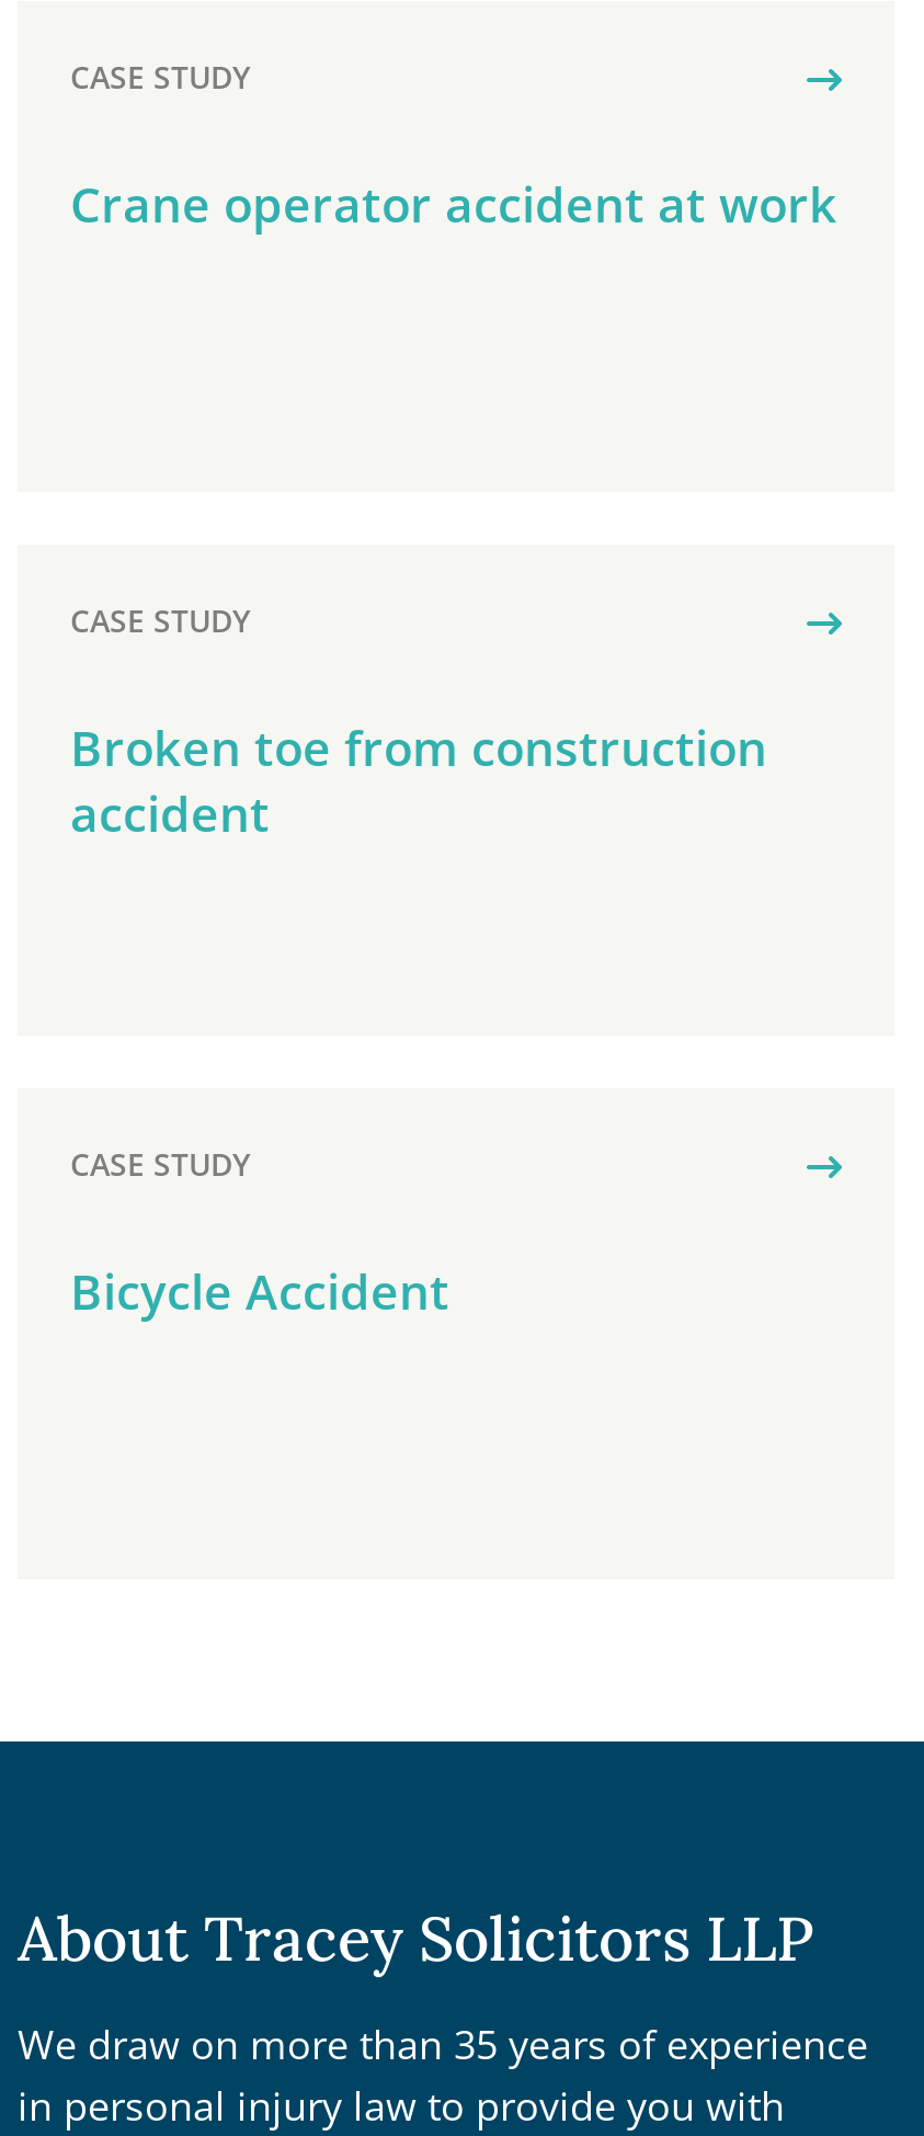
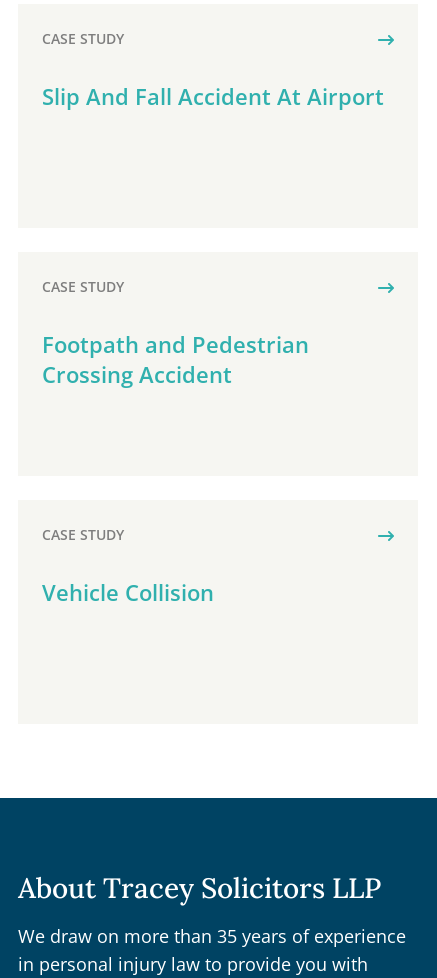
[70,171,837,236] Crane operator accident at work -> [42,81,384,111] Slip And Fall Accident At Airport
[70,714,767,846] Broken toe from construction | accident -> [42,329,309,389] Footpath and Pedestrian | Crossing Accident
[70,1258,449,1323] Bicycle Accident -> [42,577,214,607] Vehicle Collision

